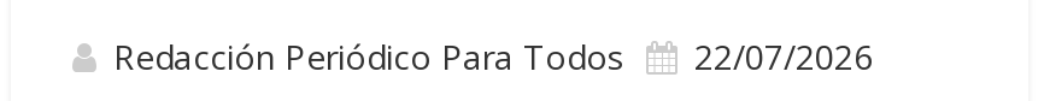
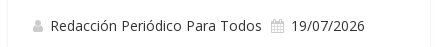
[113,32,873,78] Redacción Periódico Para Todos 22/07/2026 -> [50,16,365,35] Redacción Periódico Para Todos 19/07/2026

